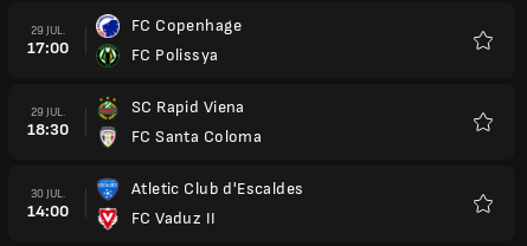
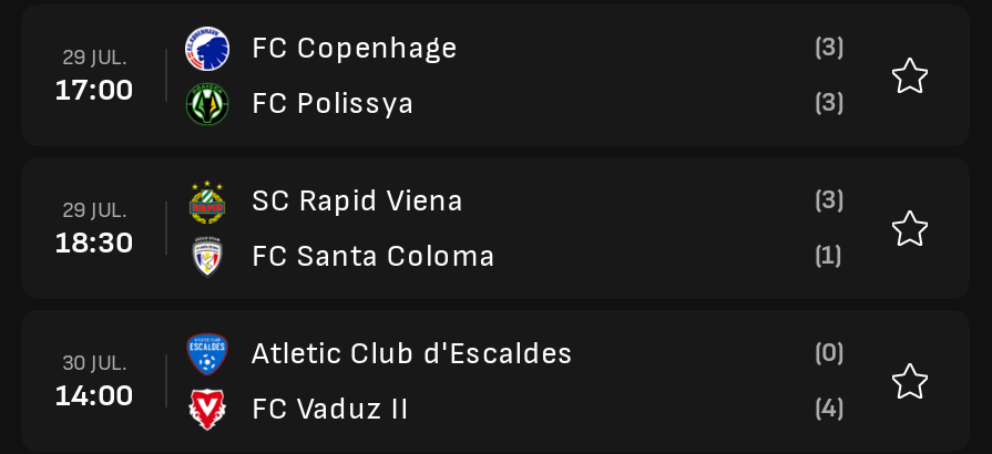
none -> [815,31,843,120] (3) | (3)
none -> [815,184,843,272] (3) | (1)
none -> [815,337,843,425] (0) | (4)

